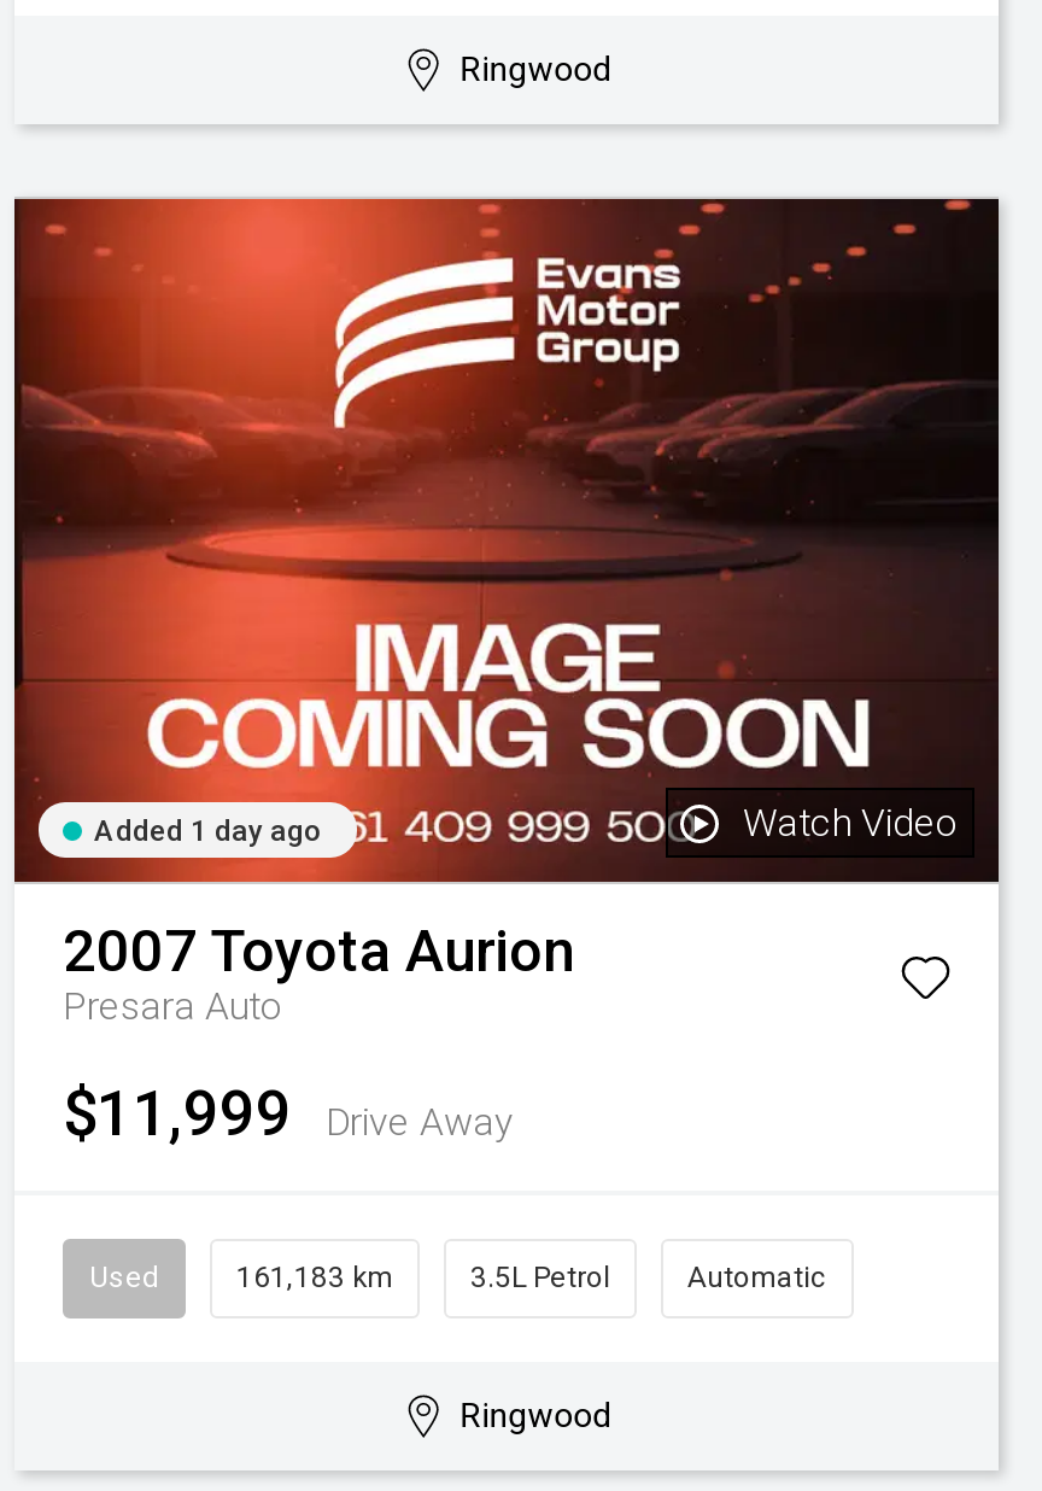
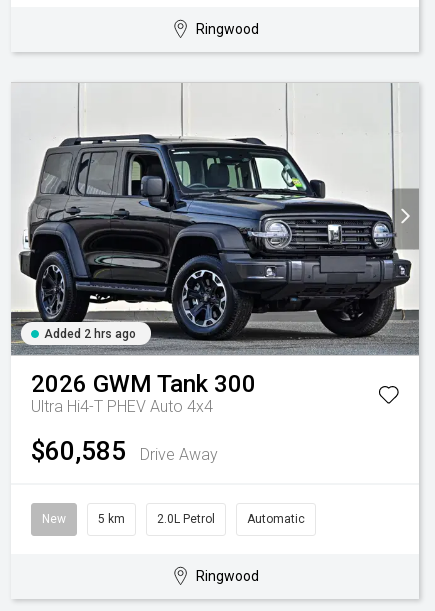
[12,195,1001,883] [image] | Added 1 day ago | Watch Video -> [10,82,419,355] [image] | Added 2 hrs ago
[63,919,574,1030] 2007 Toyota Aurion | Presara Auto -> [31,370,256,416] 2026 GWM Tank 300 | Ultra Hi4-T PHEV Auto 4x4
[63,1078,514,1150] $11,999 Drive Away -> [31,436,218,466] $60,585 Drive Away
[89,1261,610,1295] Used | 161,183 km | 3.5L Petrol -> [42,512,215,526] New | 5 km | 2.0L Petrol

